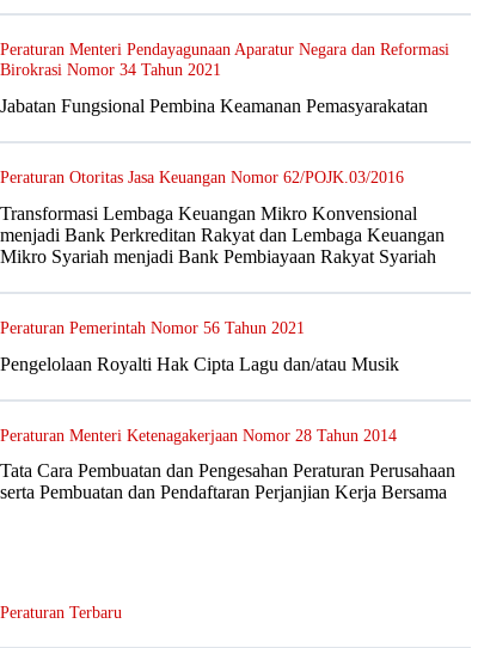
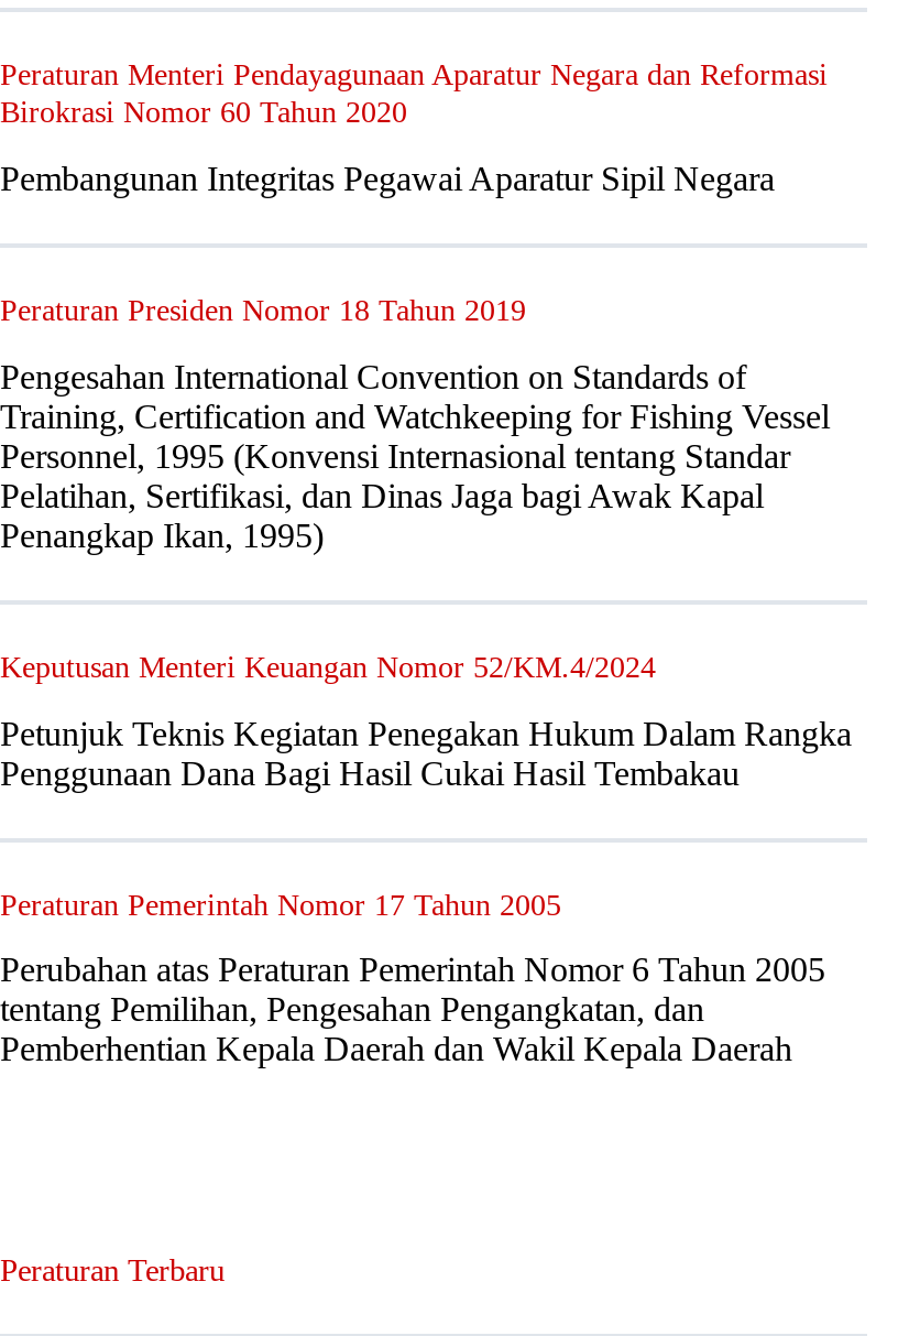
[0,60,221,79] Birokrasi Nomor 34 Tahun 2021 -> [0,94,407,129] Birokrasi Nomor 60 Tahun 2020
[0,96,428,116] Jabatan Fungsional Pembina Keamanan Pemasyarakatan -> [0,160,775,197] Pembangunan Integritas Pegawai Aparatur Sipil Negara
[0,167,404,187] Peraturan Otoritas Jasa Keuangan Nomor 62/POJK.03/2016 -> [0,292,526,327] Peraturan Presiden Nomor 18 Tahun 2019
[0,203,445,266] Transformasi Lembaga Keuangan Mikro Konvensional | menjadi Bank Perkreditan Rakyat dan Lembaga Keuangan | Mikro Syariah menjadi Bank Pembiayaan Rakyat Syariah -> [0,358,830,554] Pengesahan International Convention on Standards of | Training, Certification and Watchkeeping for Fishing Vessel | Personnel, 1995 (Konvensi Internasional tentang Standar | Pelatihan, Sertifikasi, dan Dinas Jaga bagi Awak Kapal | Penangkap Ikan, 1995)
[0,318,305,337] Peraturan Pemerintah Nomor 56 Tahun 2021 -> [0,648,656,684] Keputusan Menteri Keuangan Nomor 52/KM.4/2024
[0,353,399,374] Pengelolaan Royalti Hak Cipta Lagu dan/atau Musik -> [0,714,852,791] Petunjuk Teknis Kegiatan Penegakan Hukum Dalam Rangka | Penggunaan Dana Bagi Hasil Cukai Hasil Tembakau
[0,425,397,444] Peraturan Menteri Ketenagakerjaan Nomor 28 Tahun 2014 -> [0,886,561,921] Peraturan Pemerintah Nomor 17 Tahun 2005
[0,461,455,503] Tata Cara Pembuatan dan Pengesahan Peraturan Perusahaan | serta Pembuatan dan Pendaftaran Perjanjian Kerja Bersama -> [0,951,825,1068] Perubahan atas Peraturan Pemerintah Nomor 6 Tahun 2005 | tentang Pemilihan, Pengesahan Pengangkatan, dan | Pemberhentian Kepala Daerah dan Wakil Kepala Daerah

